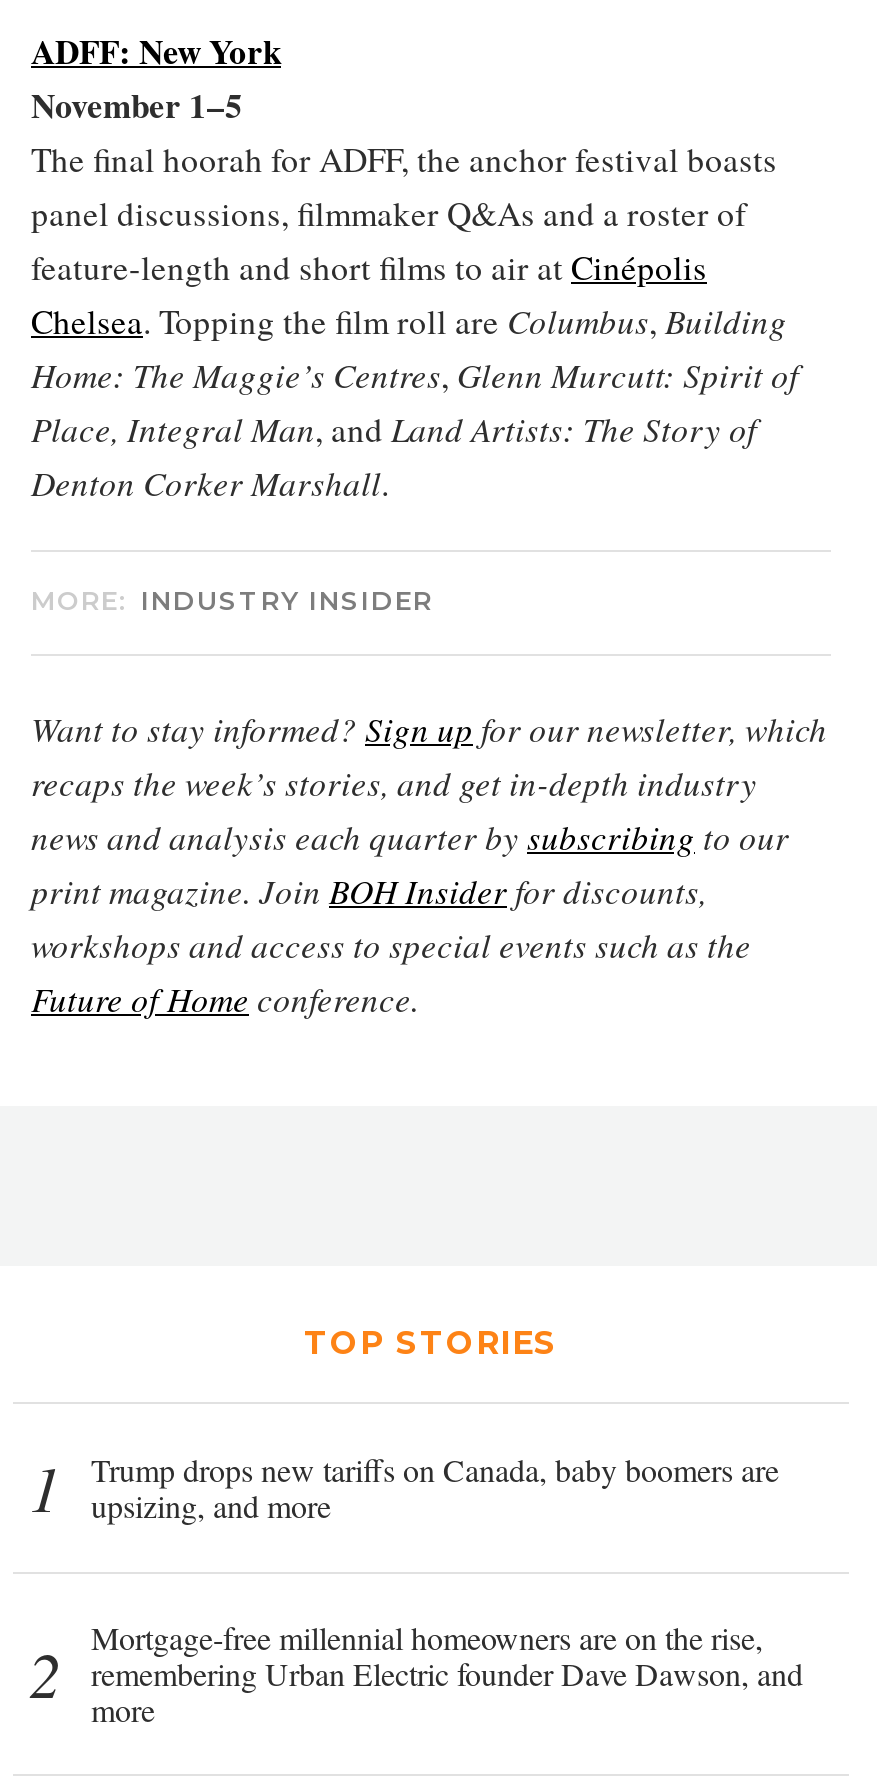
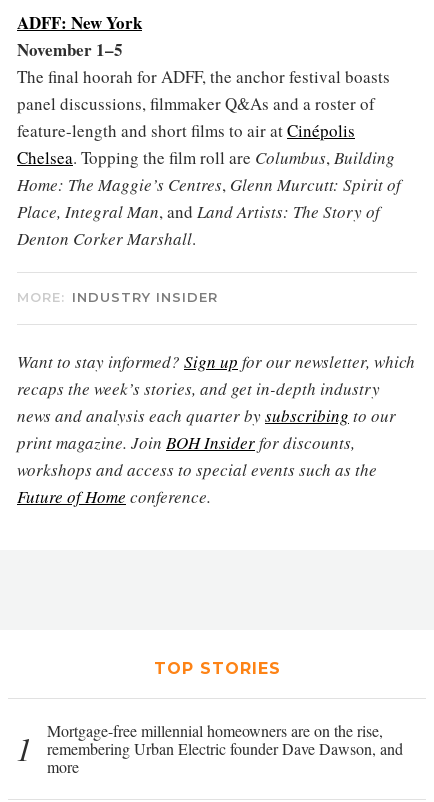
[29,1447,779,1715] Trump drops new tariffs on Canada, baby boomers are | upsizing, and more | 2 -> none

